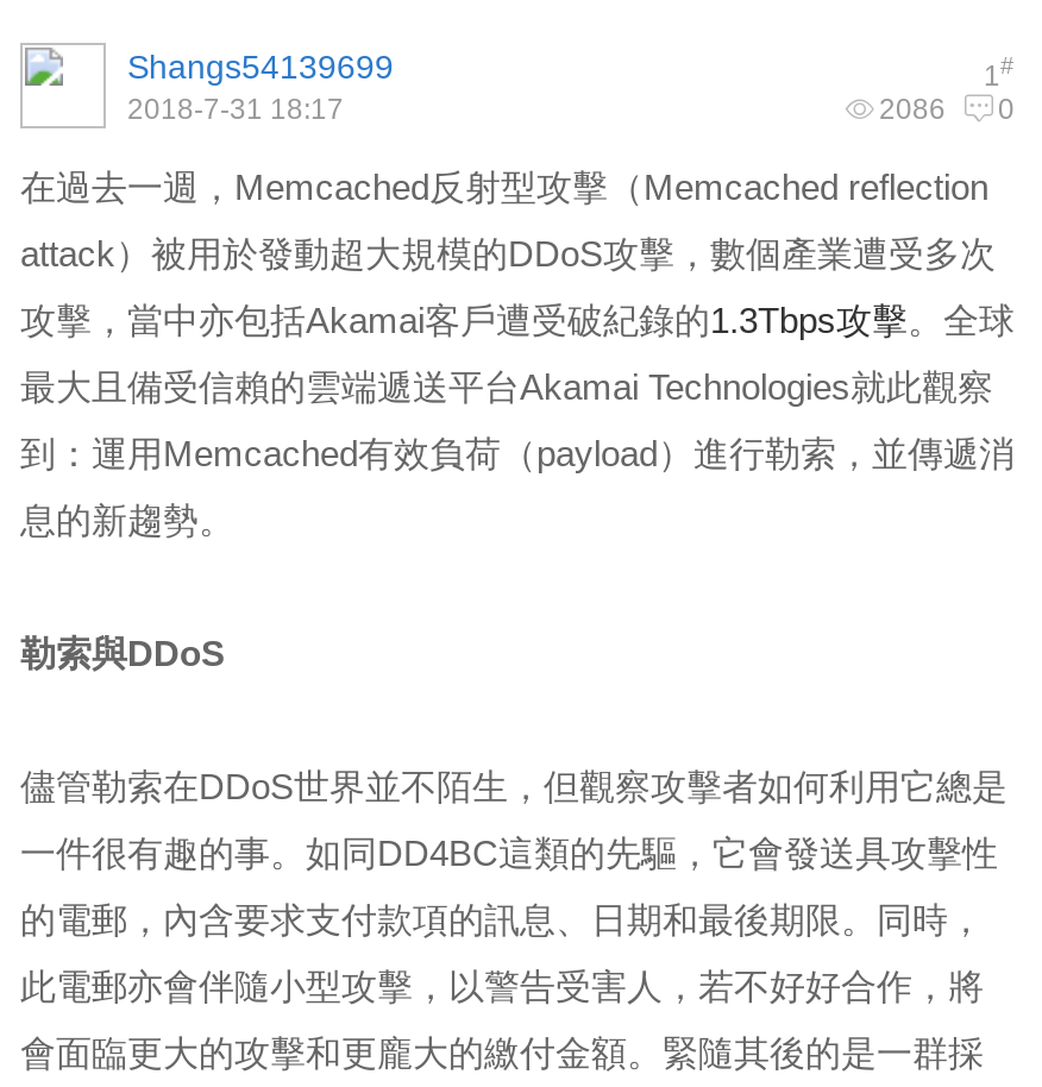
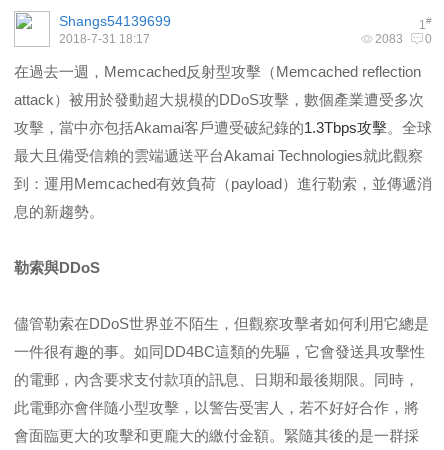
[879,93,1015,126] 2086 0 -> [375,32,432,46] 2083 0

